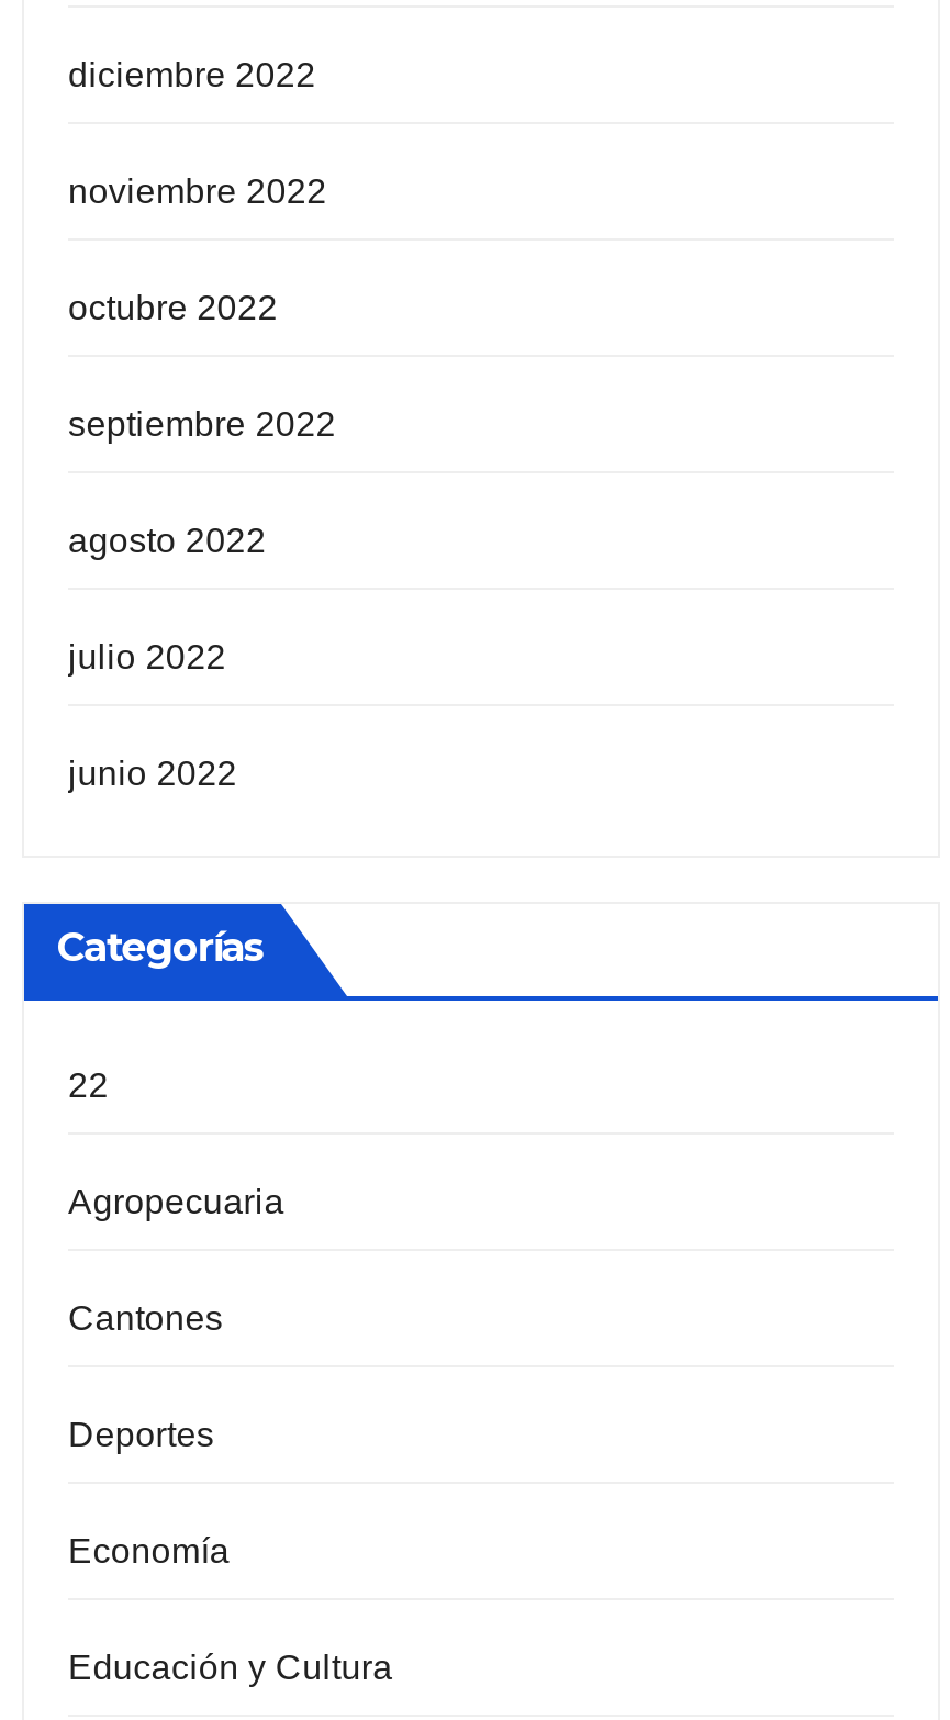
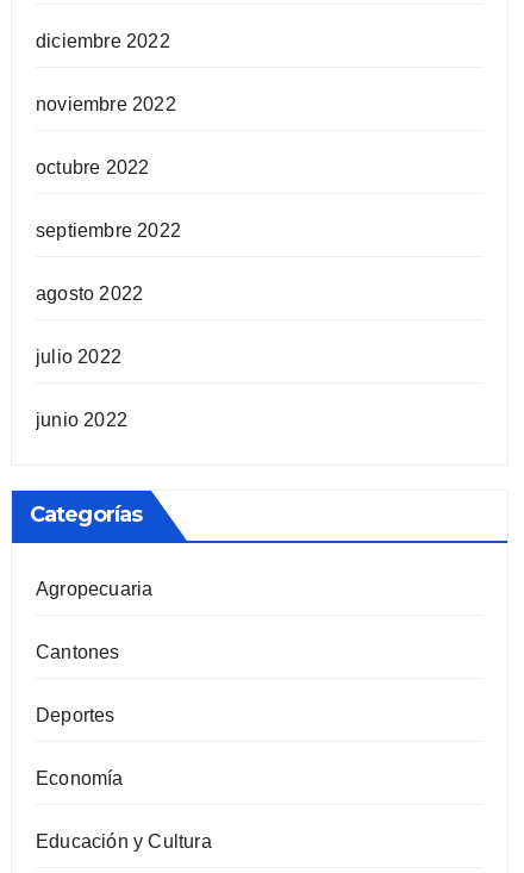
[68,1066,109,1104] 22 -> none

